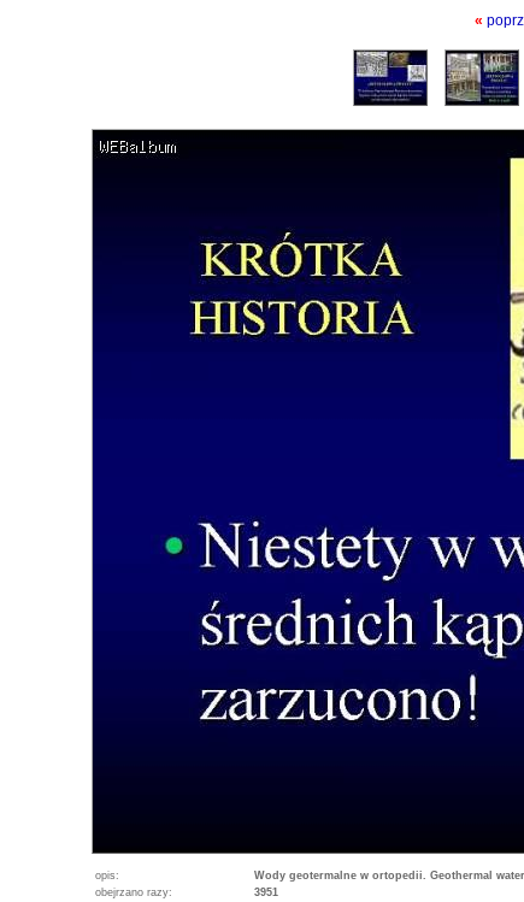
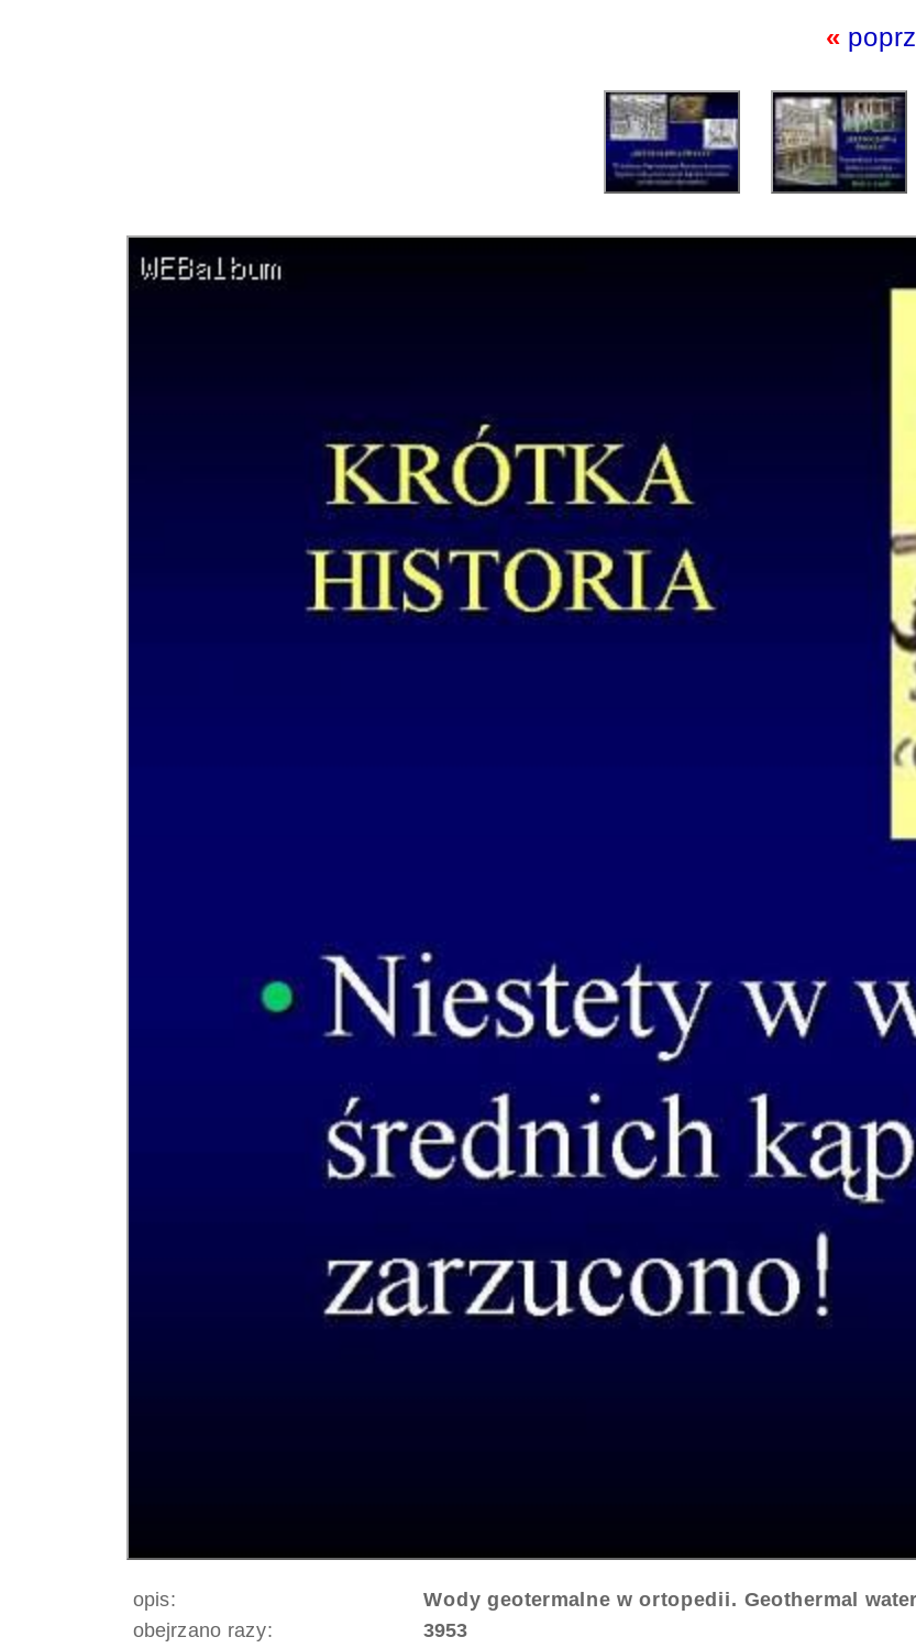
[254,886,278,898] 3951 -> [423,1619,467,1641] 3953

